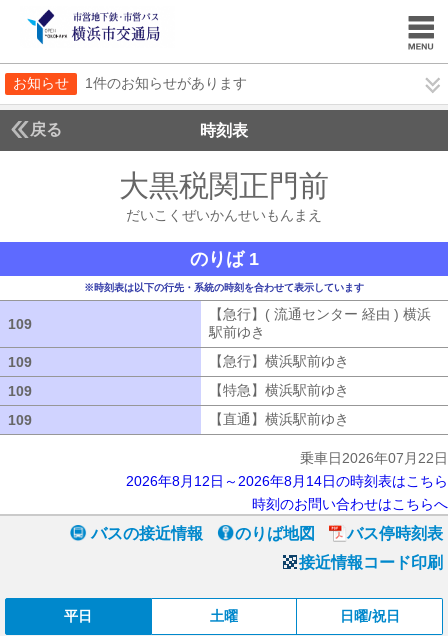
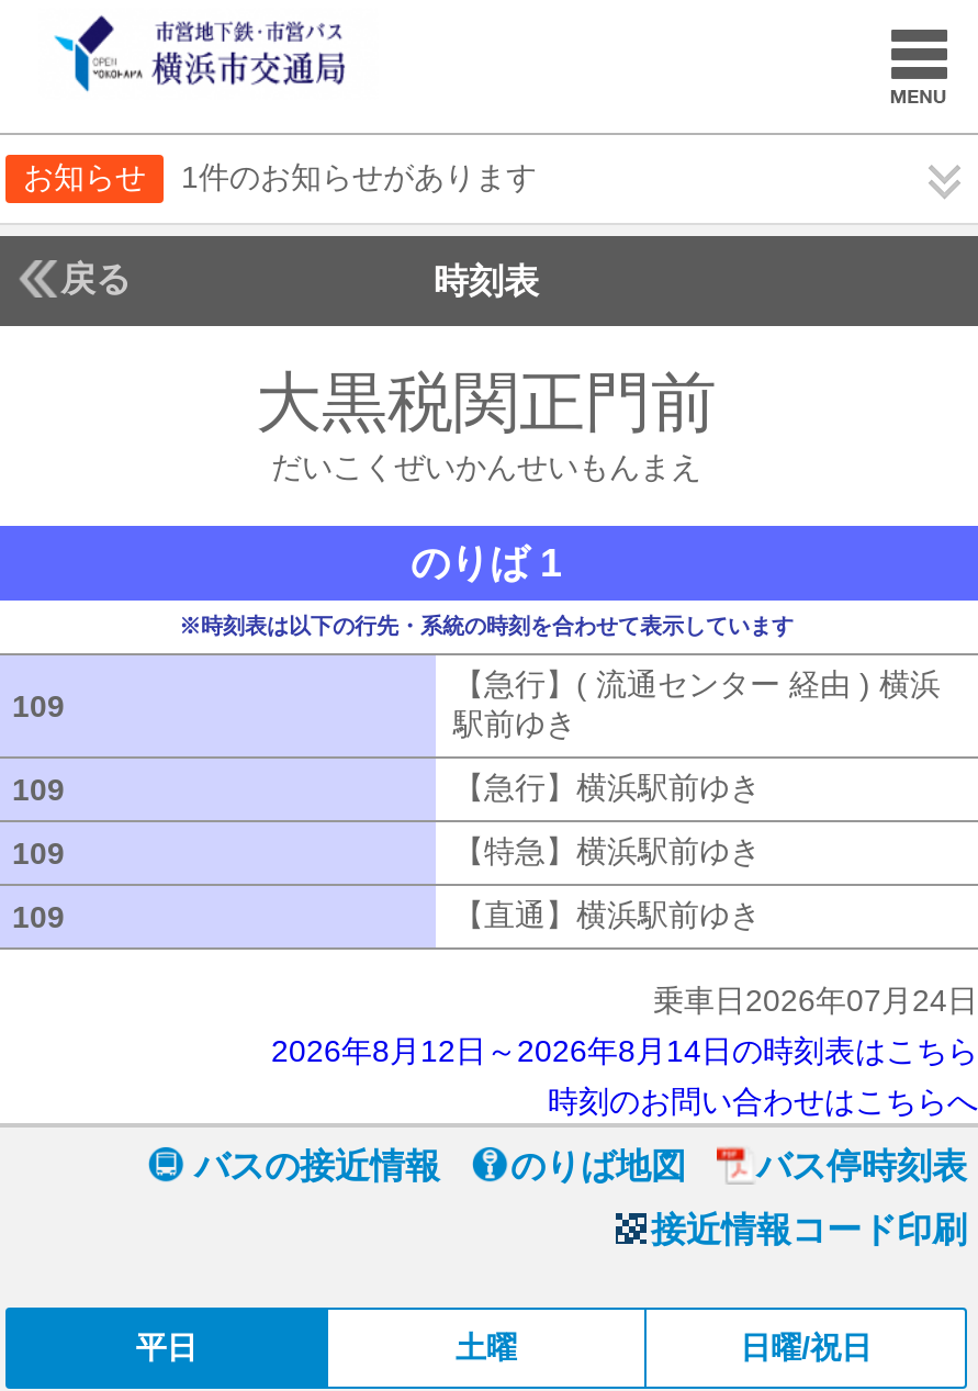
[300,450,448,466] 乗車日2026年07月22日 -> [653,983,978,1018] 乗車日2026年07月24日

